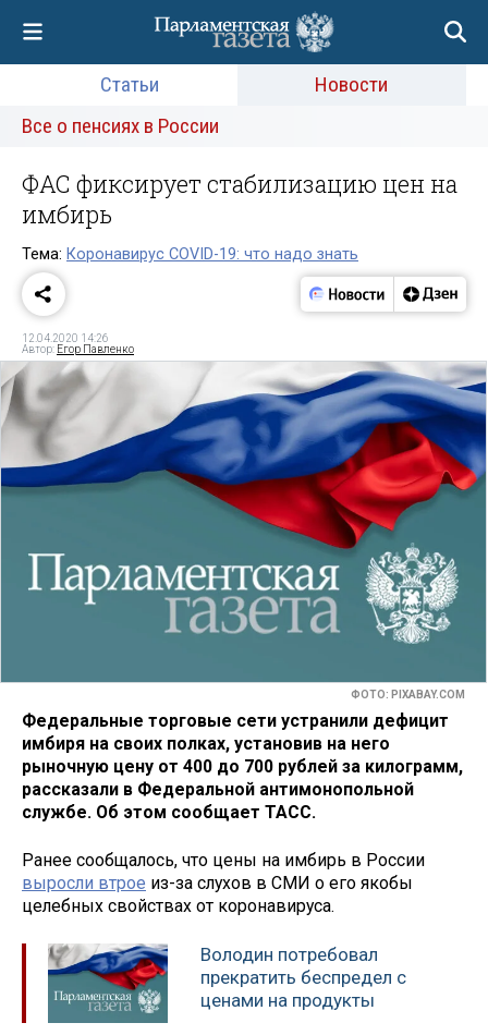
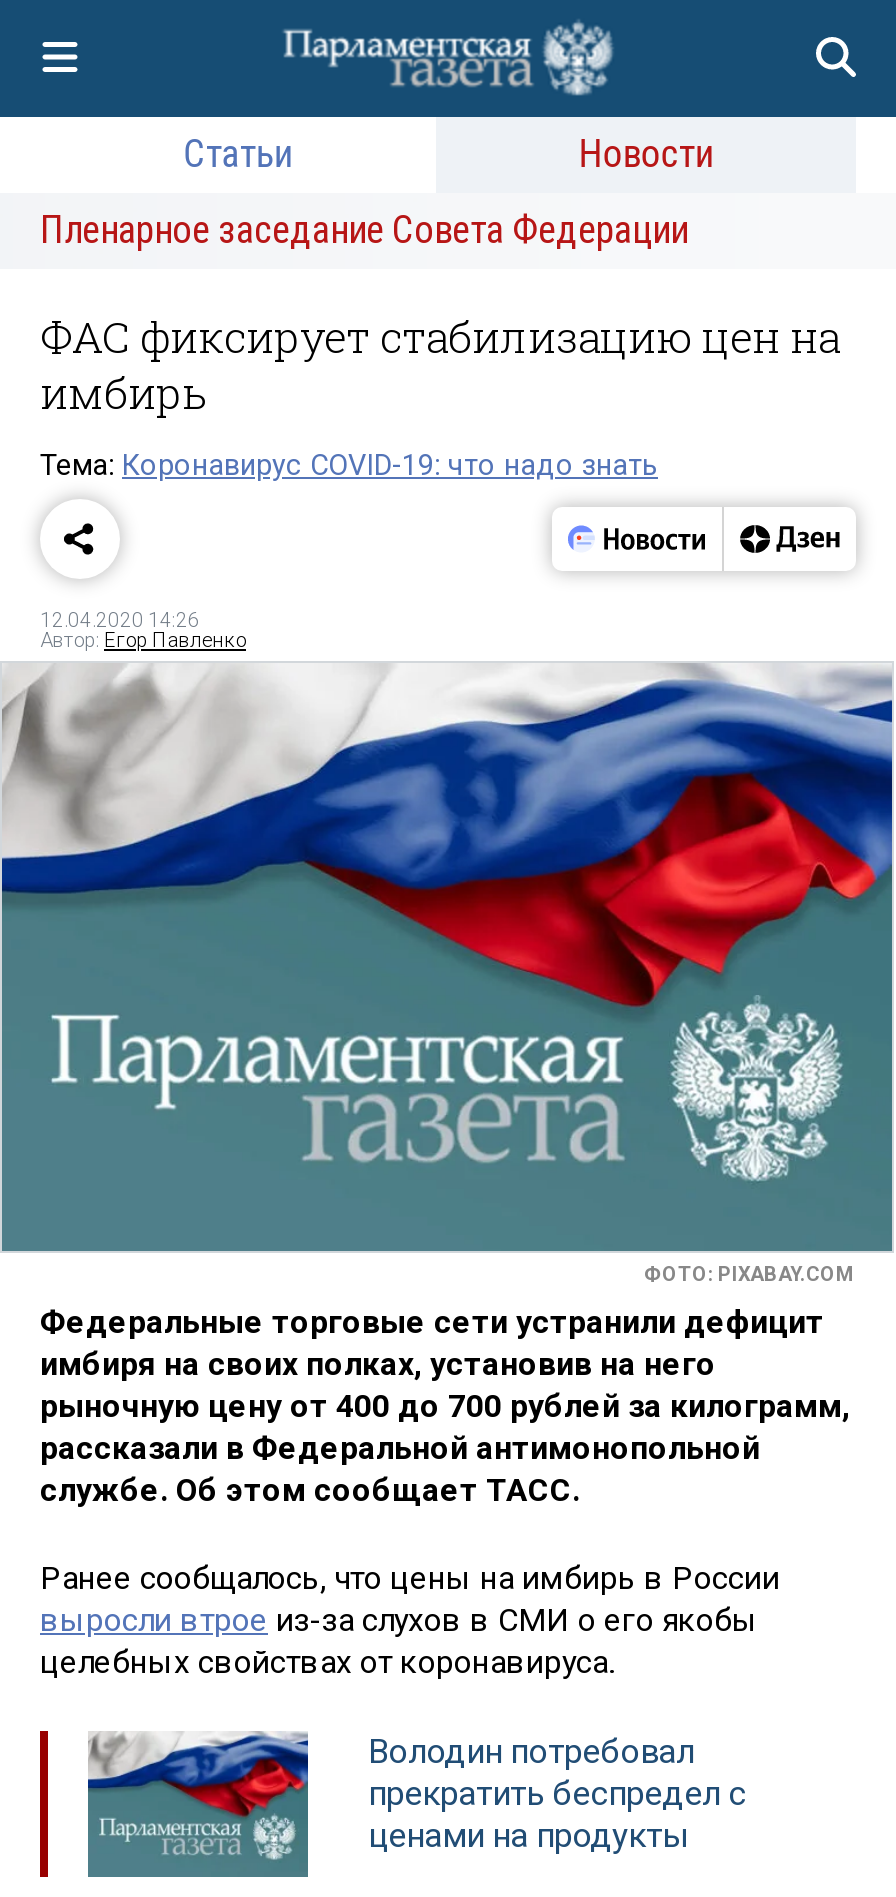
[22,113,219,138] Все о пенсиях в России -> [40,207,688,253] Пленарное заседание Совета Федерации

